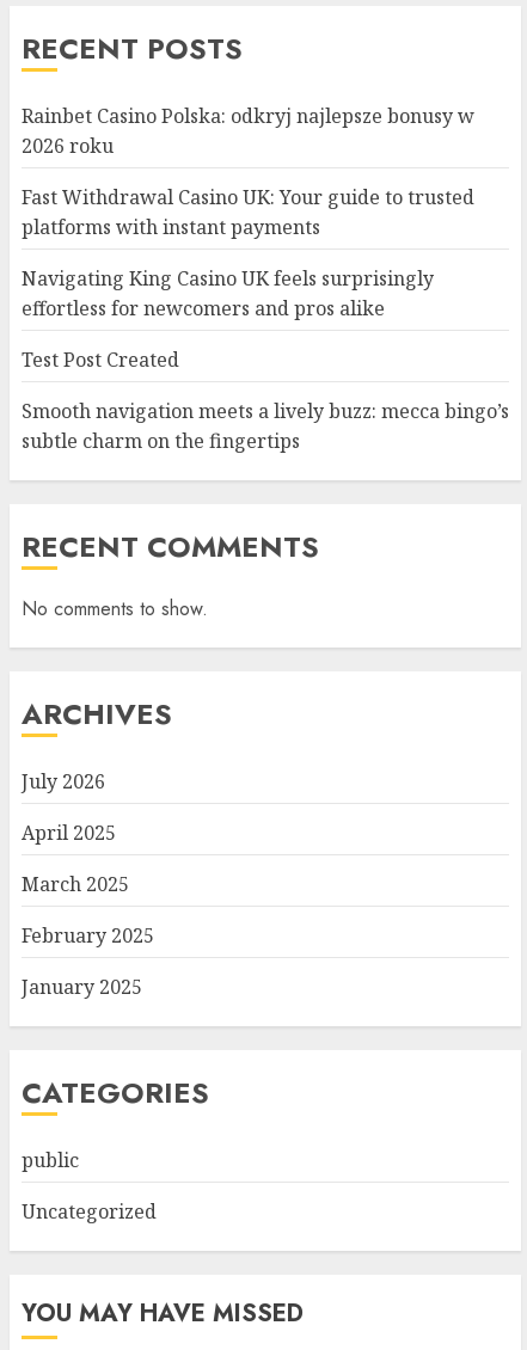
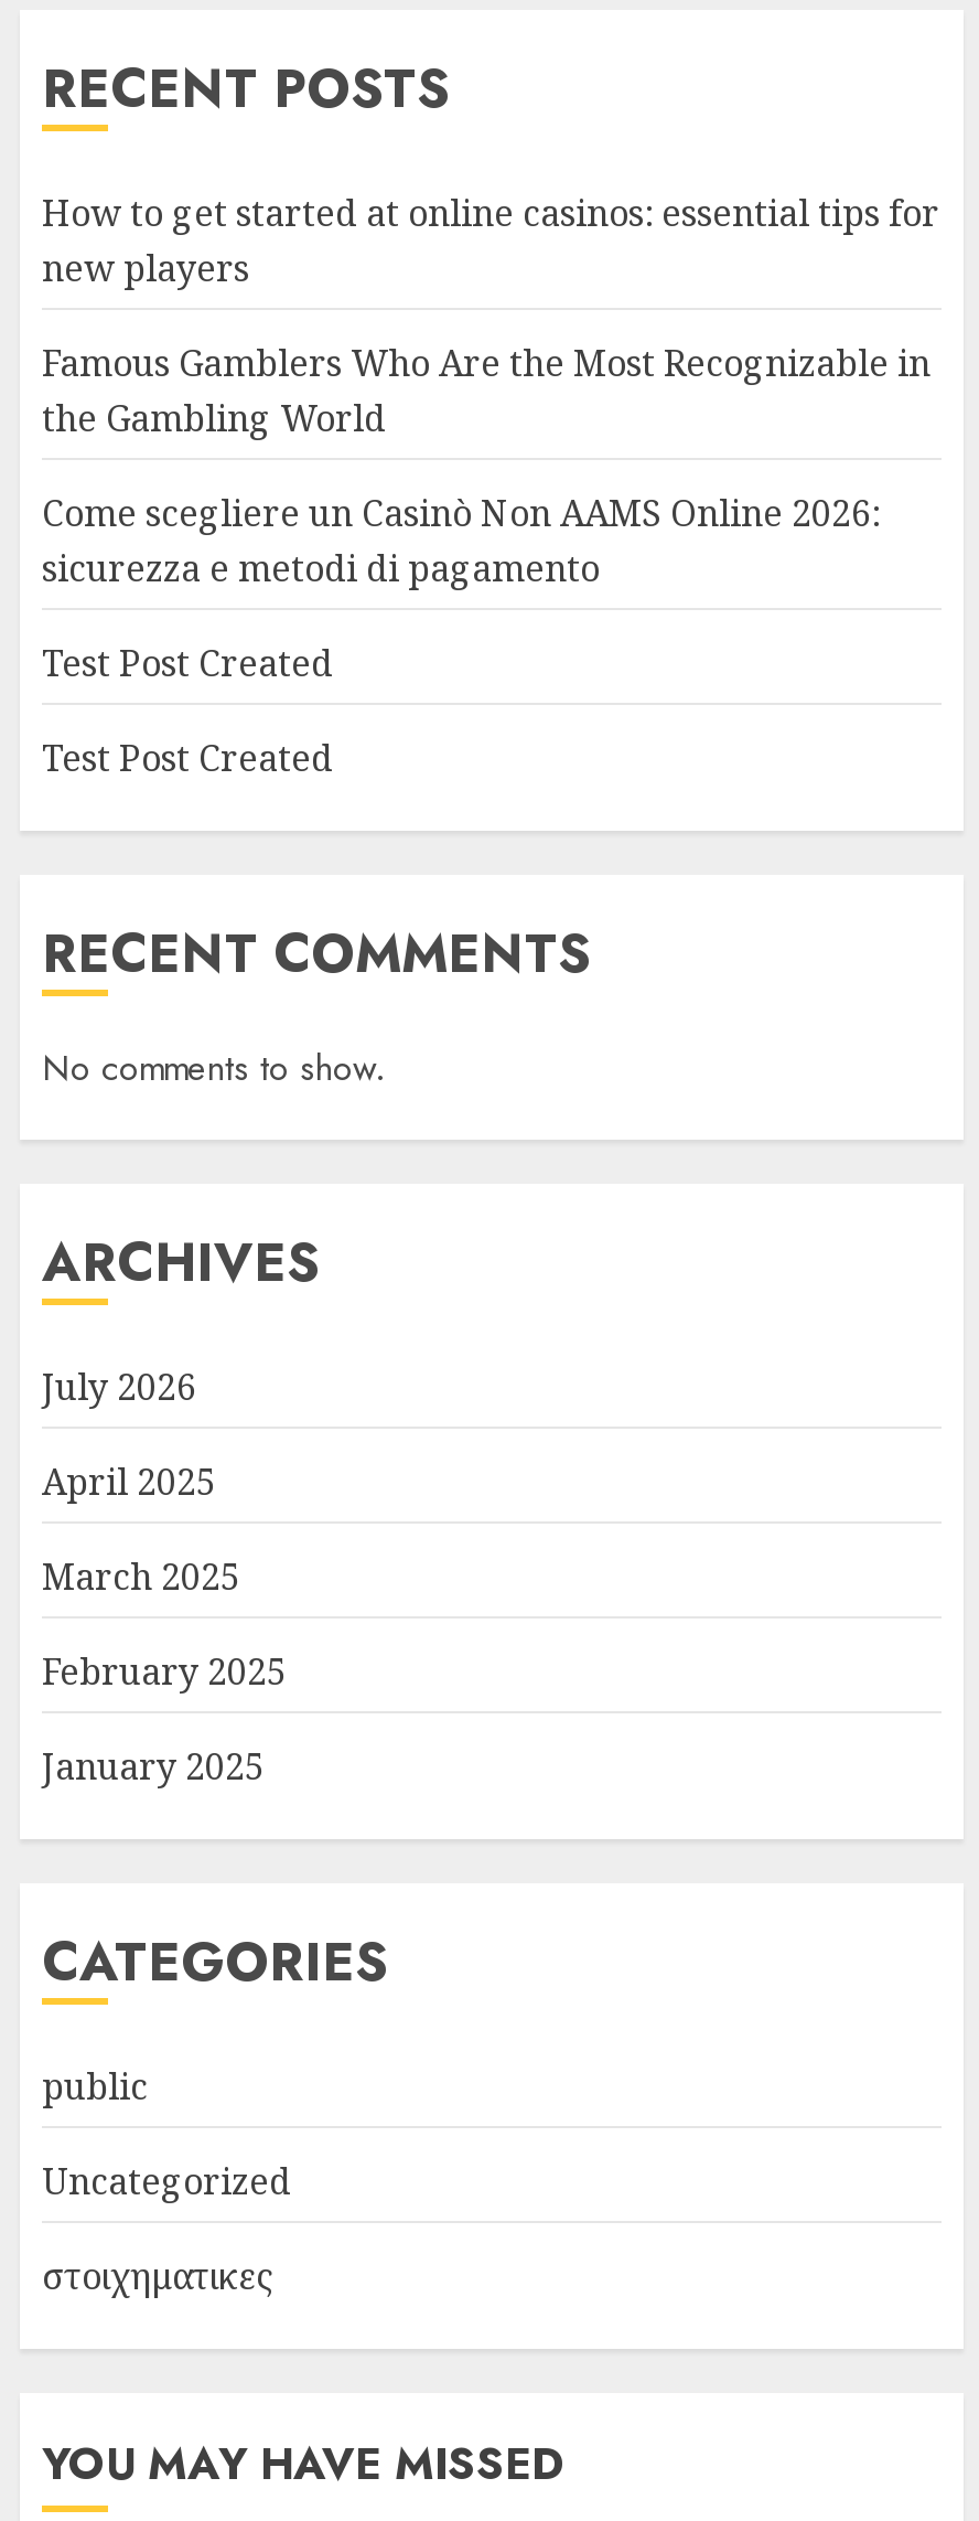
[22,103,474,159] Rainbet Casino Polska: odkryj najlepsze bonusy w | 2026 roku -> [42,189,939,292] How to get started at online casinos: essential tips for | new players
[22,184,474,240] Fast Withdrawal Casino UK: Your guide to trusted | platforms with instant payments -> [42,339,930,442] Famous Gamblers Who Are the Most Recognizable in | the Gambling World
[22,265,434,321] Navigating King Casino UK feels surprisingly | effortless for newcomers and pros alike -> [42,489,880,592] Come scegliere un Casinò Non AAMS Online 2026: | sicurezza e metodi di pagamento
[22,398,509,454] Smooth navigation meets a lively buzz: mecca bingo’s | subtle charm on the fingertips -> [42,734,333,782] Test Post Created
moved [22,526,319,1225] -> [42,915,591,2205]: RECENT COMMENTS | No comments to show. | ARCHIVES | ... | public | Uncategorized
none -> [42,2252,273,2300] στοιχηματικες

